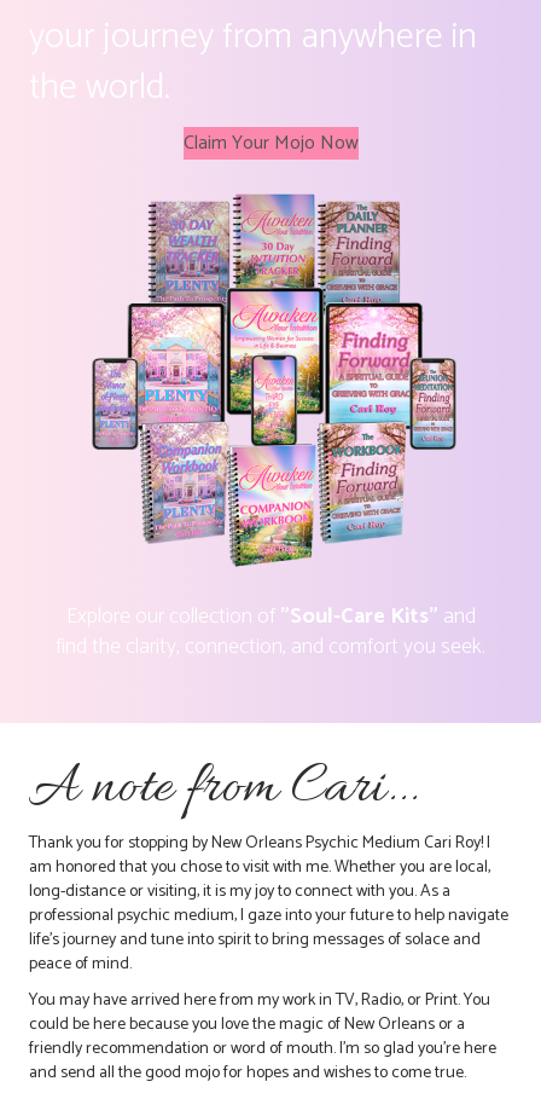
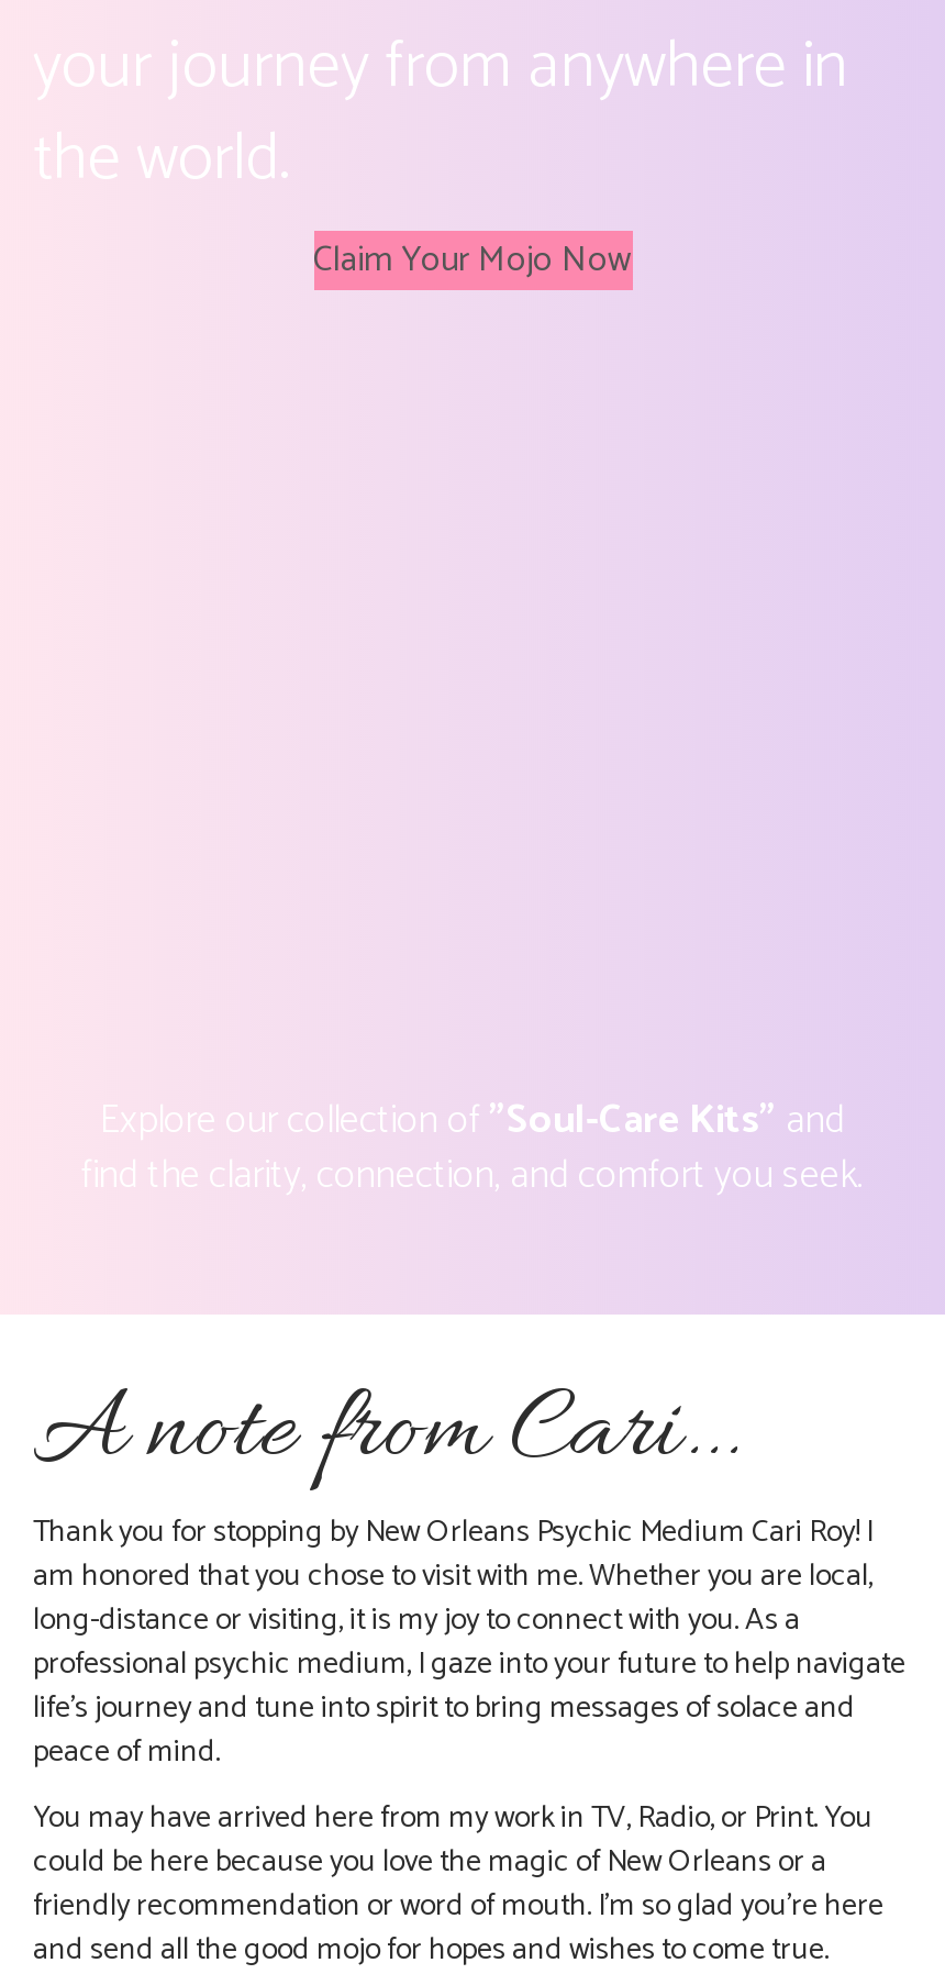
[91,192,458,568] [image] -> none

